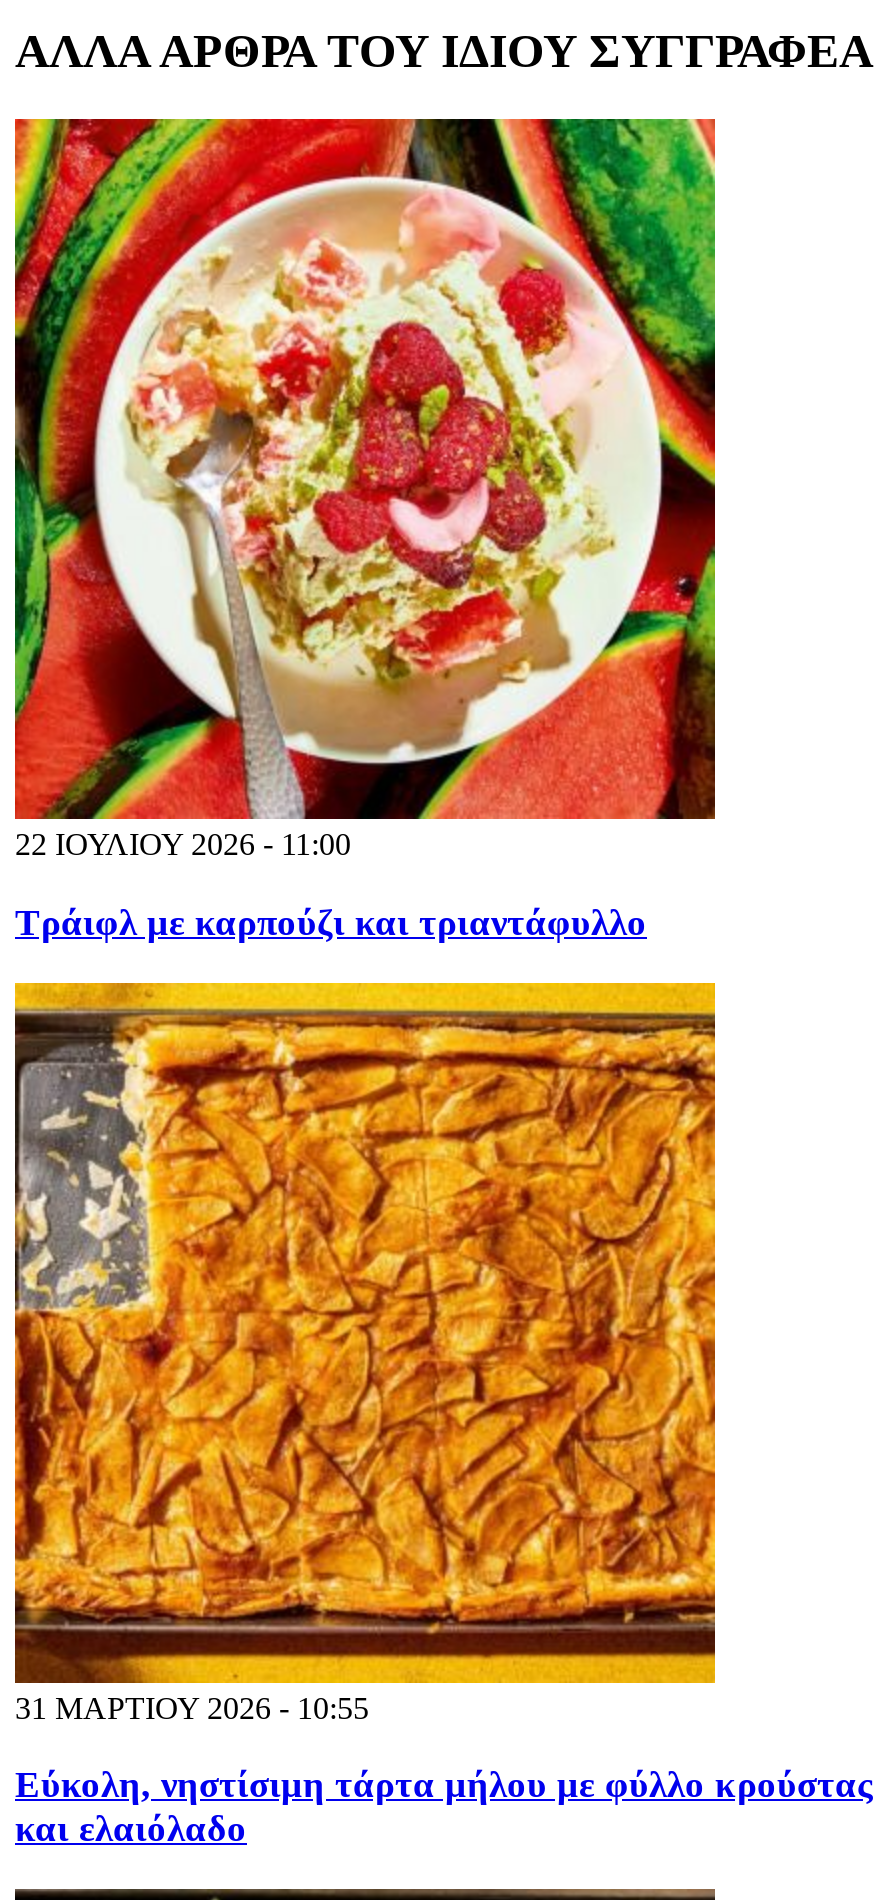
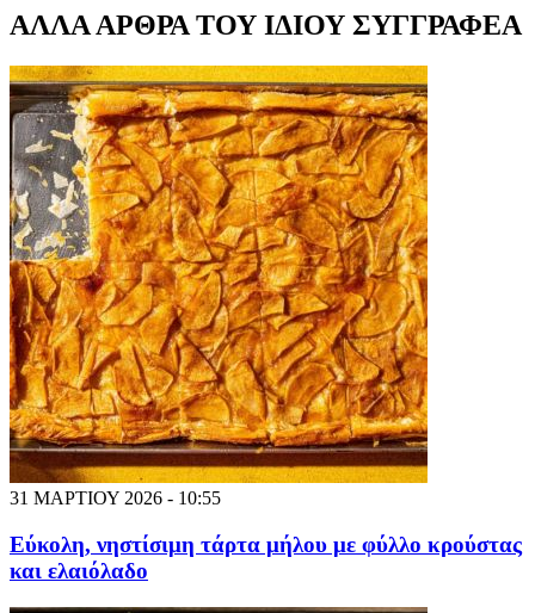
[13,117,717,943] [image] | 22 ΙΟΥΛΙΟΥ 2026 - 11:00 | Τράιφλ με καρπούζι και τριαντάφυλλο -> none

